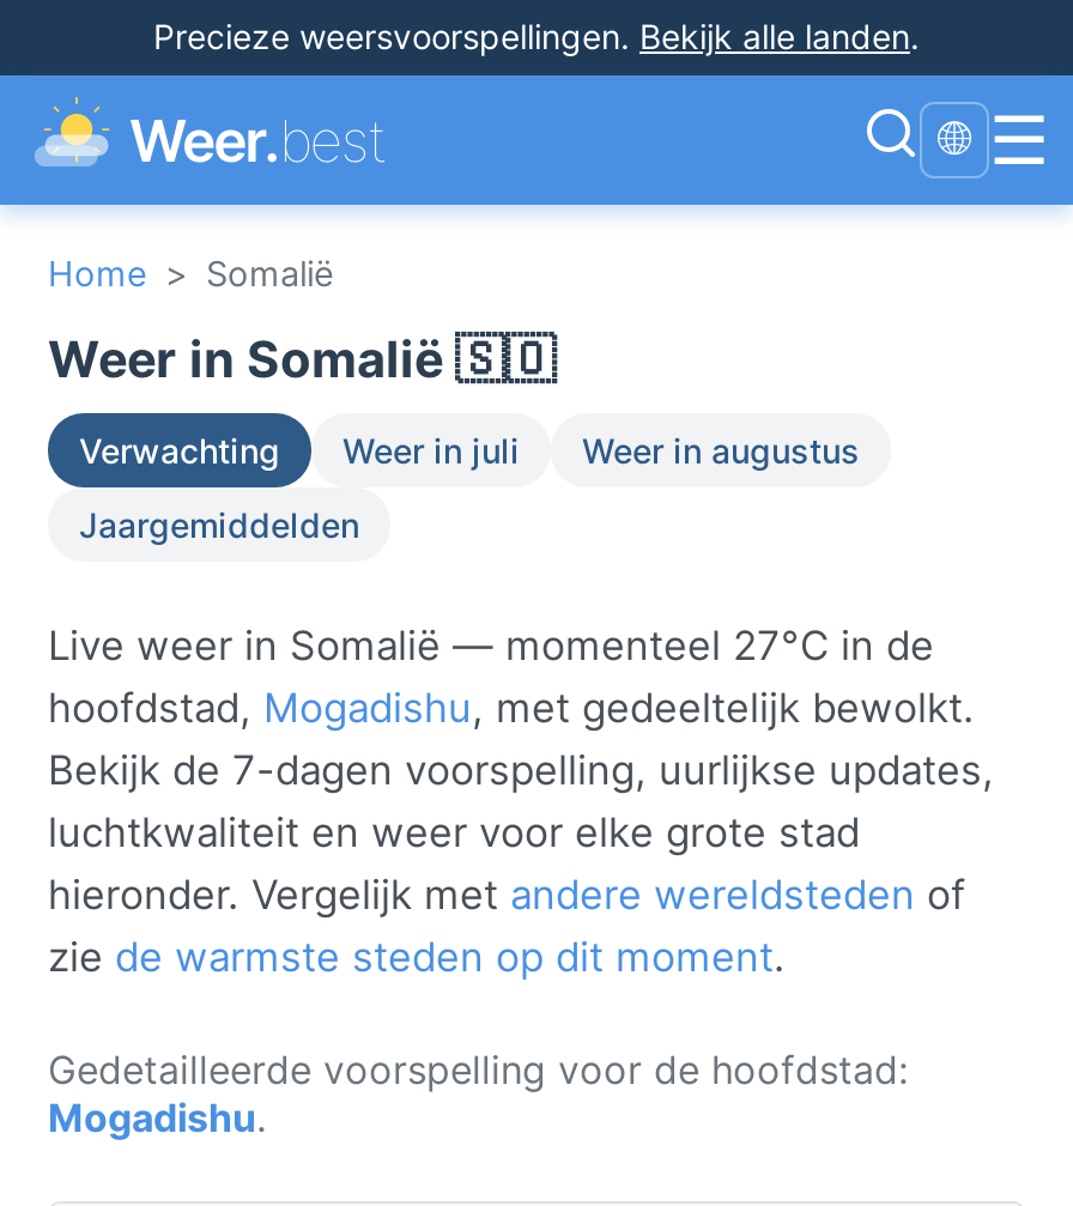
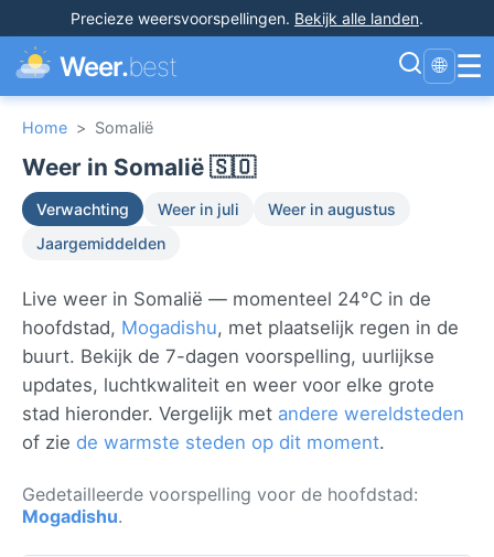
[48,622,994,981] Live weer in Somalië — momenteel 27°C in de | hoofdstad, Mogadishu, met gedeeltelijk bewolkt. | Bekijk de 7-dagen voorspelling, uurlijkse updates, | luchtkwaliteit en weer voor elke grote stad | hieronder. Vergelijk met andere wereldsteden of | zie de warmste steden op dit moment. -> [22,288,464,453] Live weer in Somalië — momenteel 24°C in de | hoofdstad, Mogadishu, met plaatselijk regen in de | buurt. Bekijk de 7-dagen voorspelling, uurlijkse | updates, luchtkwaliteit en weer voor elke grote | stad hieronder. Vergelijk met andere wereldsteden | of zie de warmste steden op dit moment.

